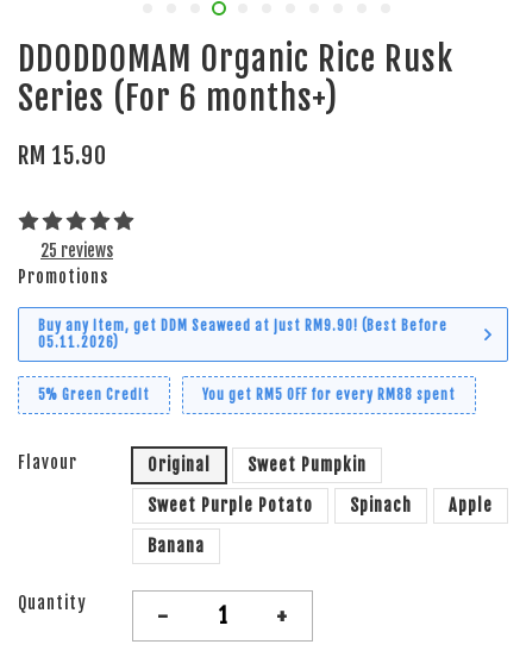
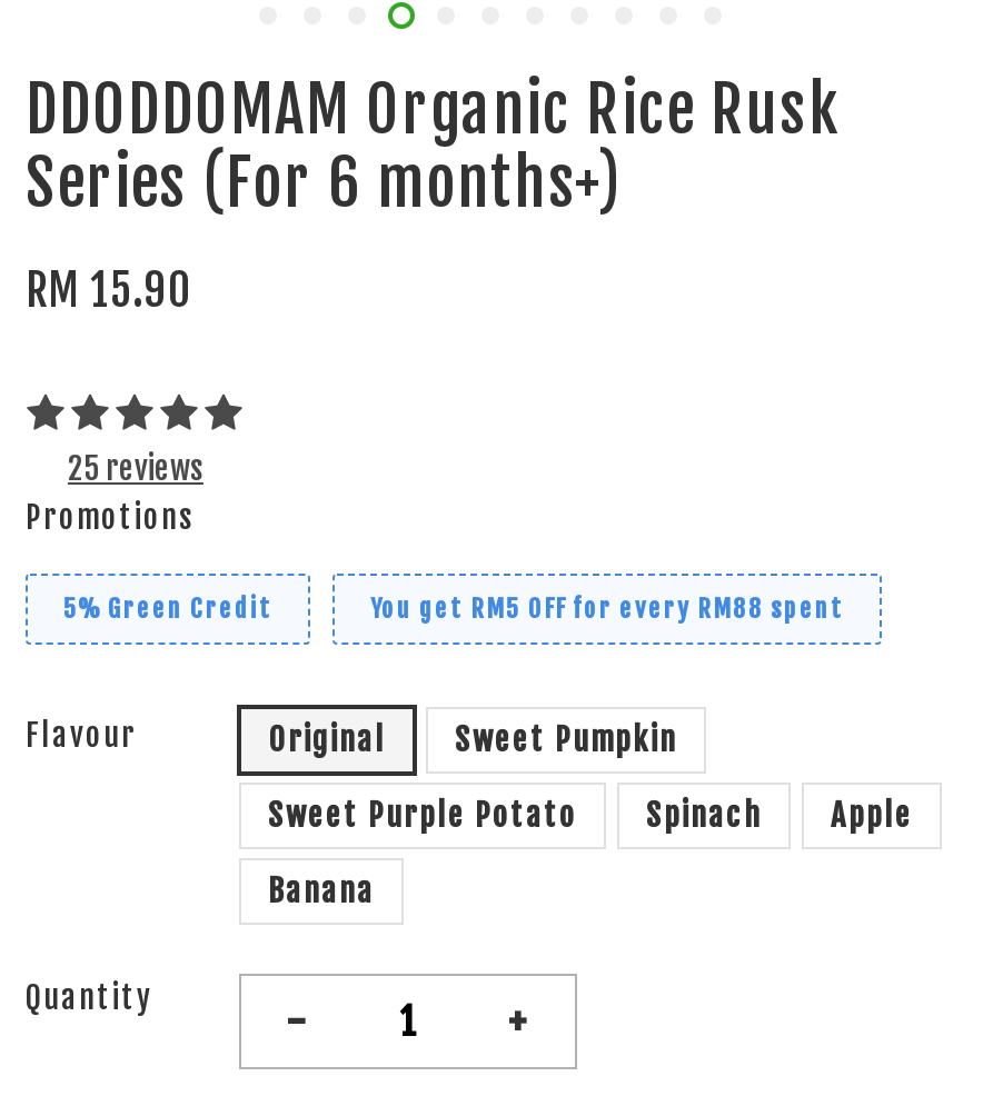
[38,318,447,351] Buy any item, get DDM Seaweed at just RM9.90! (Best Before | 05.11.2026) -> none

